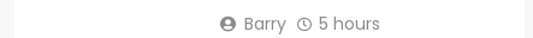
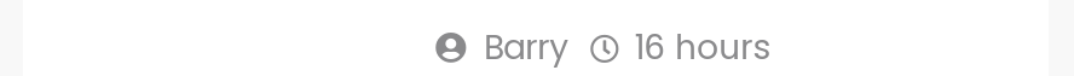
[244,11,380,35] Barry 5 hours -> [484,22,769,70] Barry 16 hours

